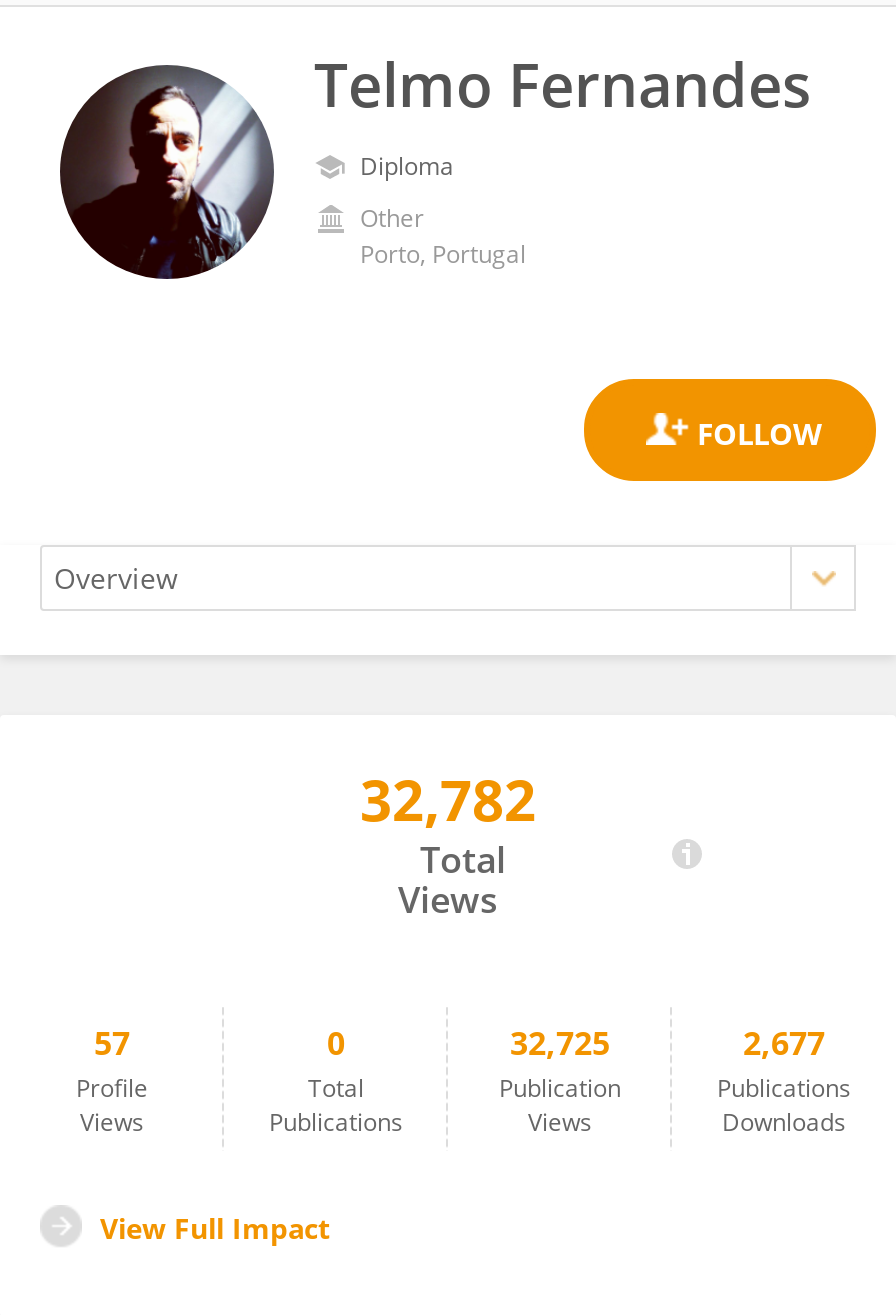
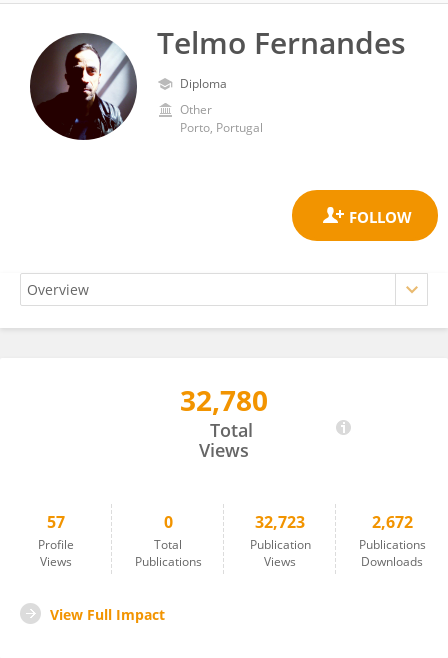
[360,761,536,837] 32,782 -> [180,381,268,419] 32,780
[510,1021,610,1065] 32,725 -> [255,511,305,533] 32,723
[743,1021,825,1065] 2,677 -> [371,511,412,533] 2,672

